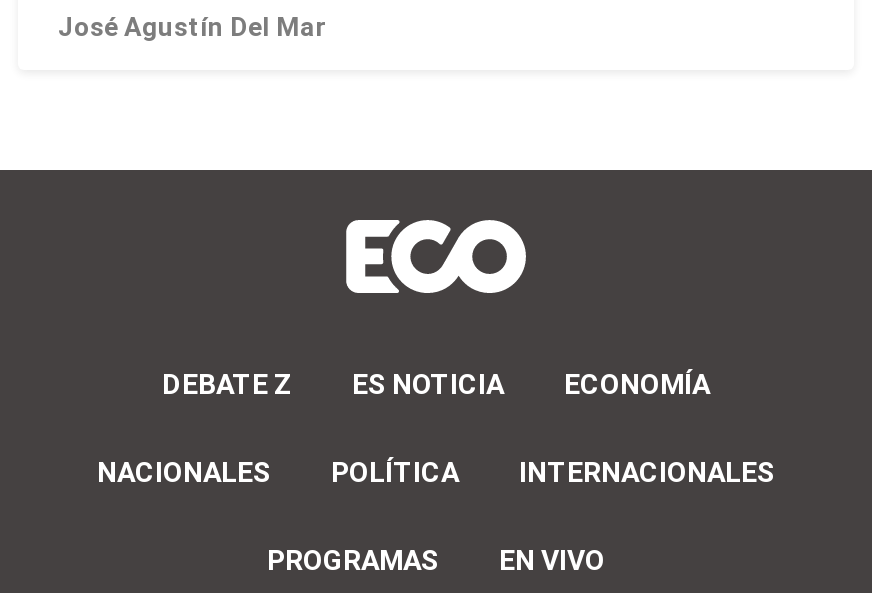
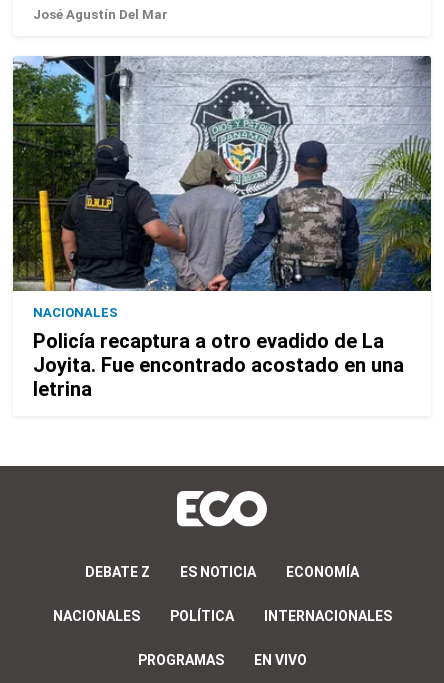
none -> [12,55,432,401] [image] | NACIONALES | Policía recaptura a otro evadido de La | Joyita. Fue encontrado acostado en una | letrina

